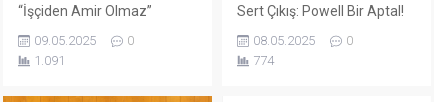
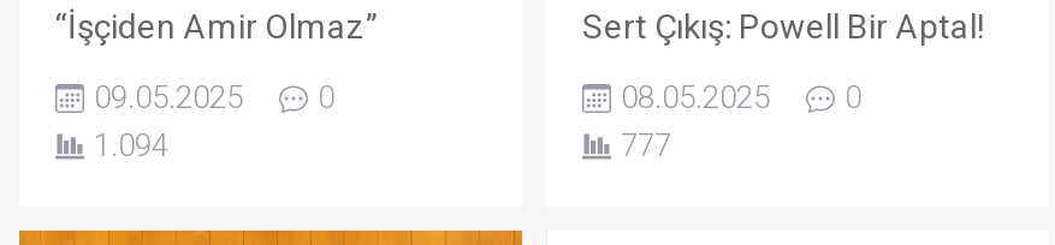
[34,52,65,67] 1.091 -> [94,126,168,162] 1.094
[253,52,274,67] 774 -> [621,126,671,162] 777

